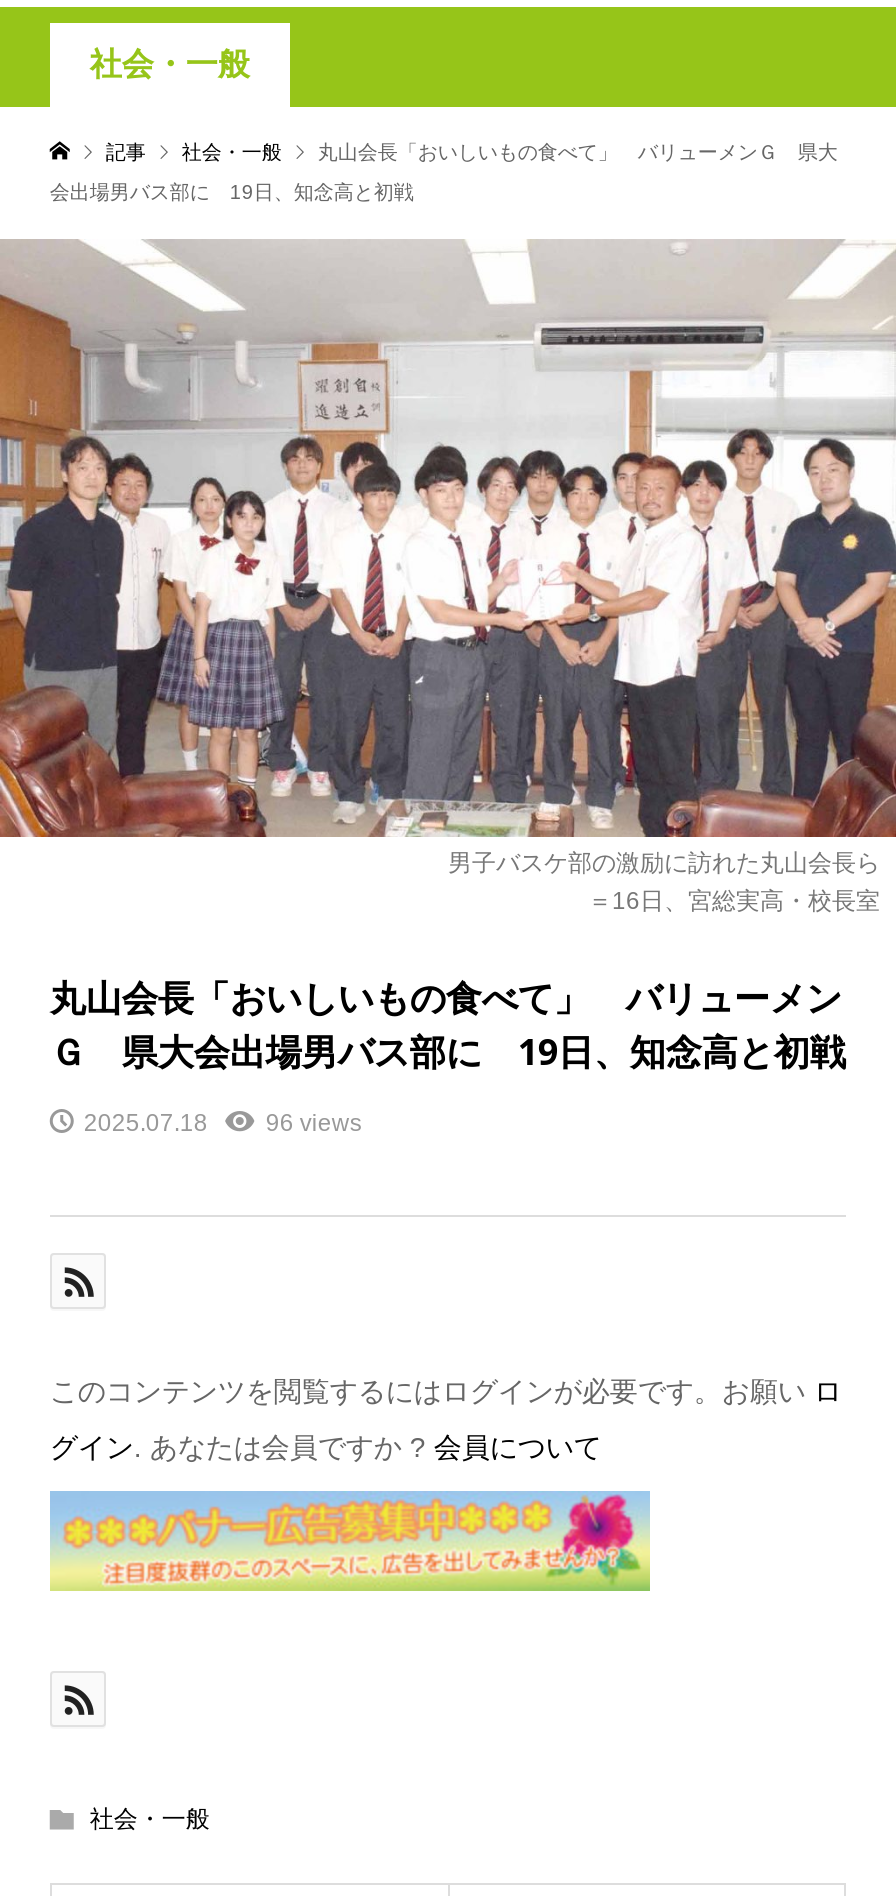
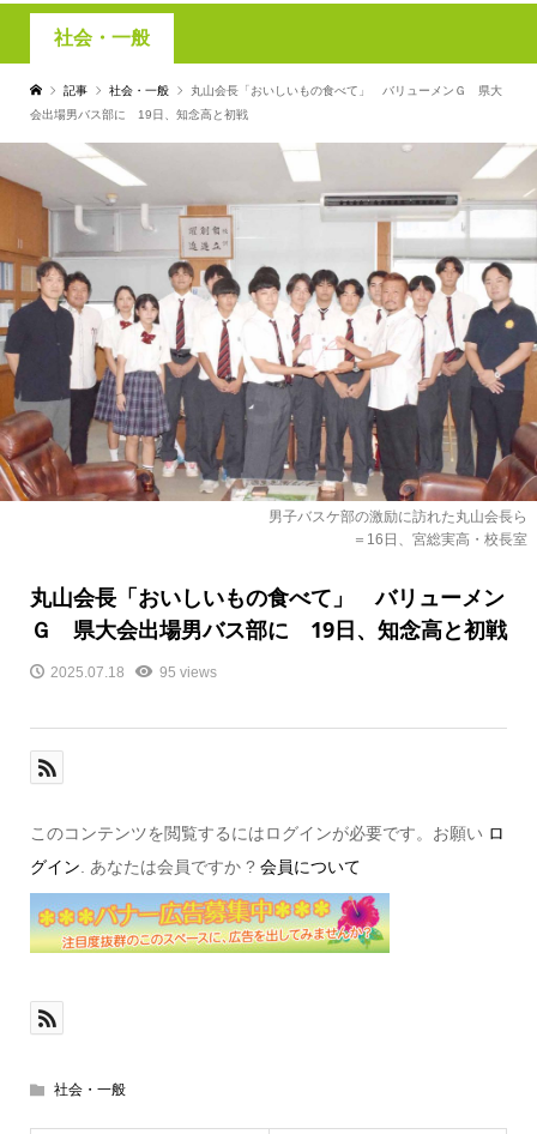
[266,1109,362,1137] 96 views -> [159,664,217,681] 95 views

